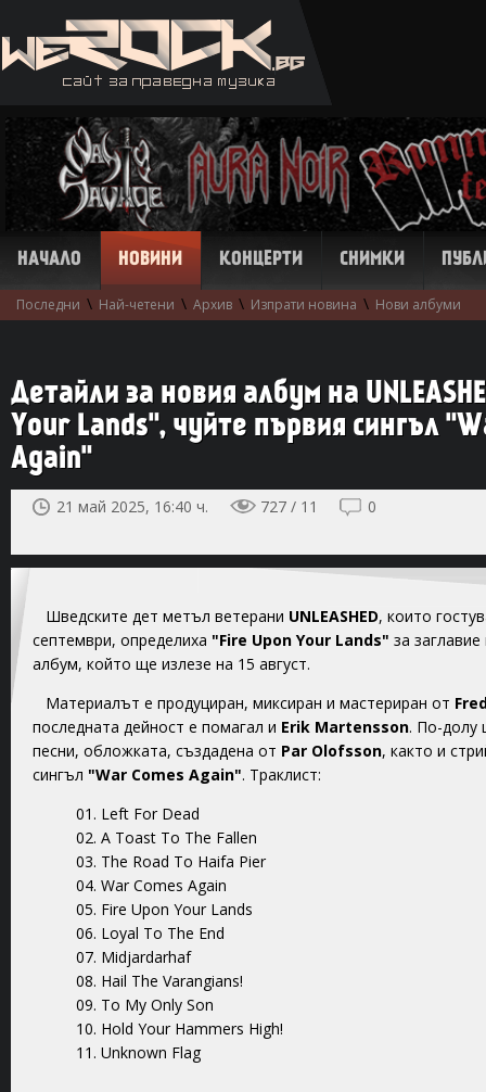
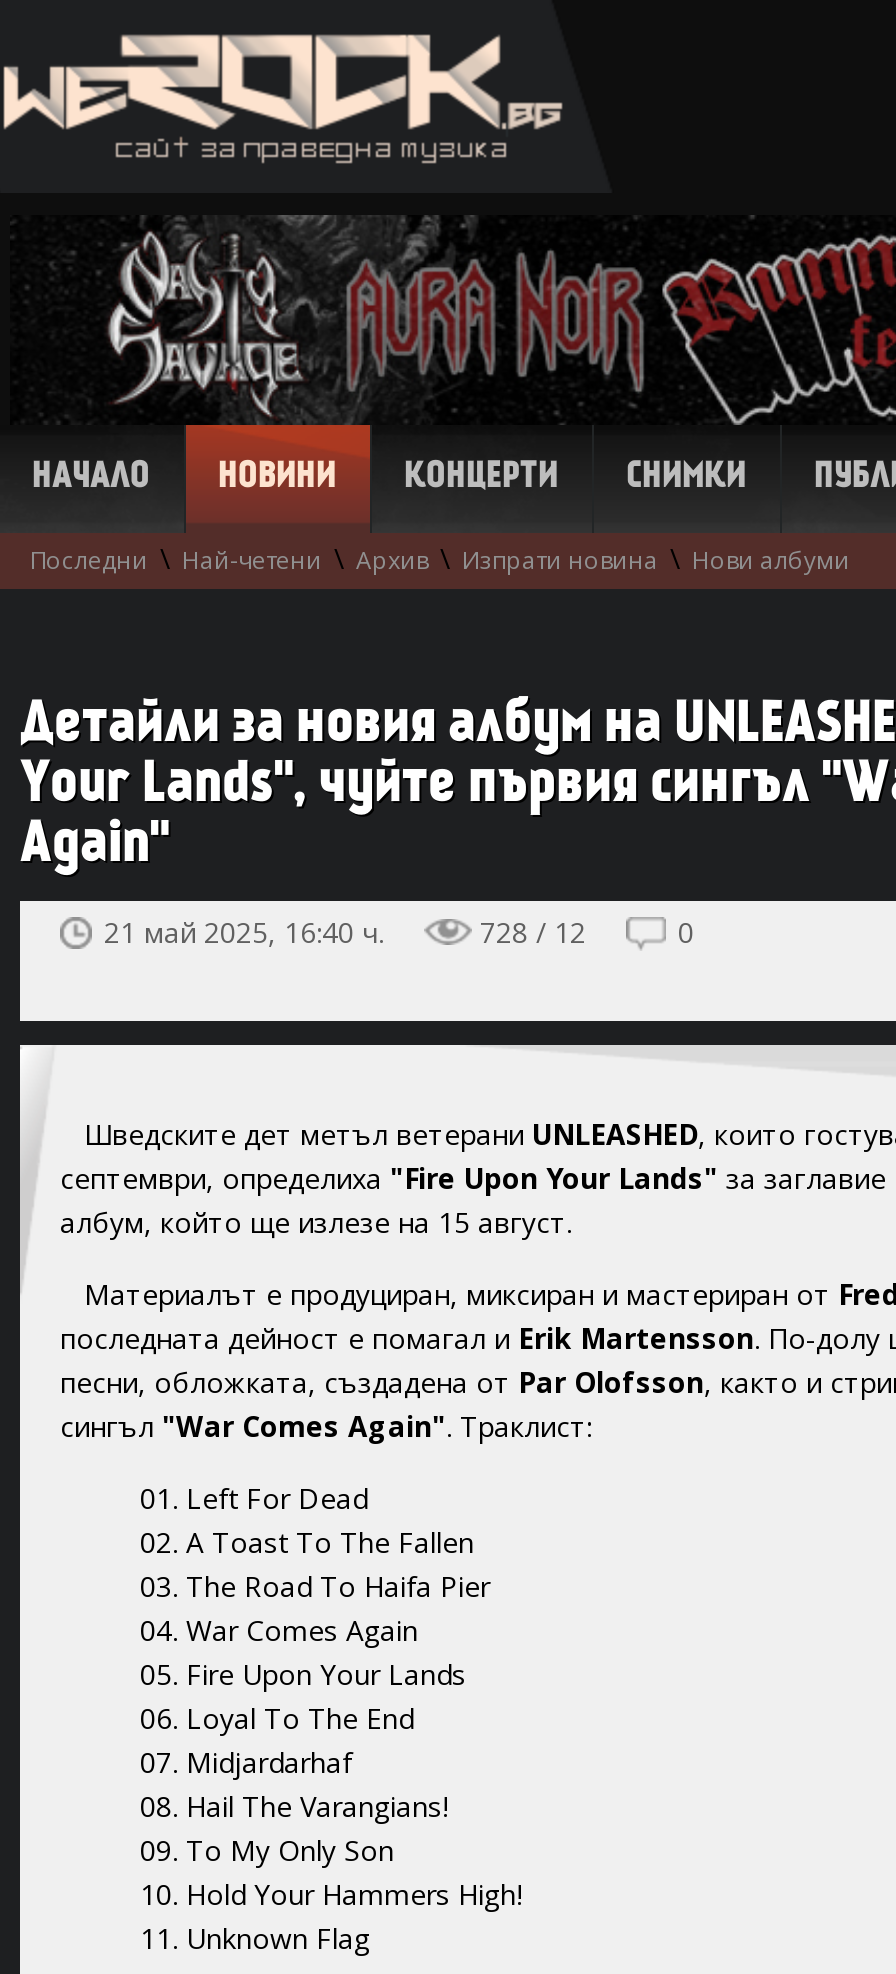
[260,496,318,517] 727 / 11 -> [480,913,586,951] 728 / 12

